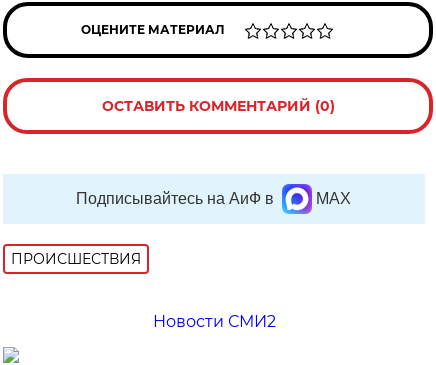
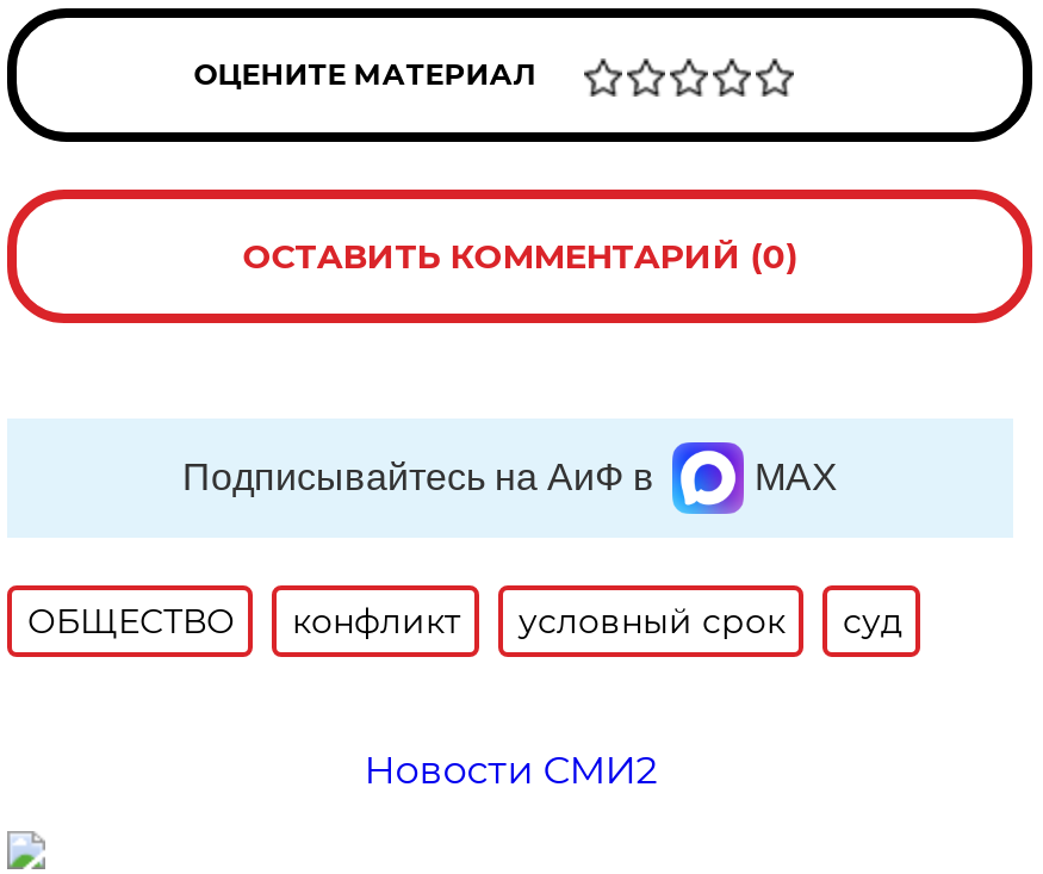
[11,250,141,268] ПРОИСШЕСТВИЯ -> [27,600,902,643] ОБЩЕСТВО | конфликт | условный срок | суд

